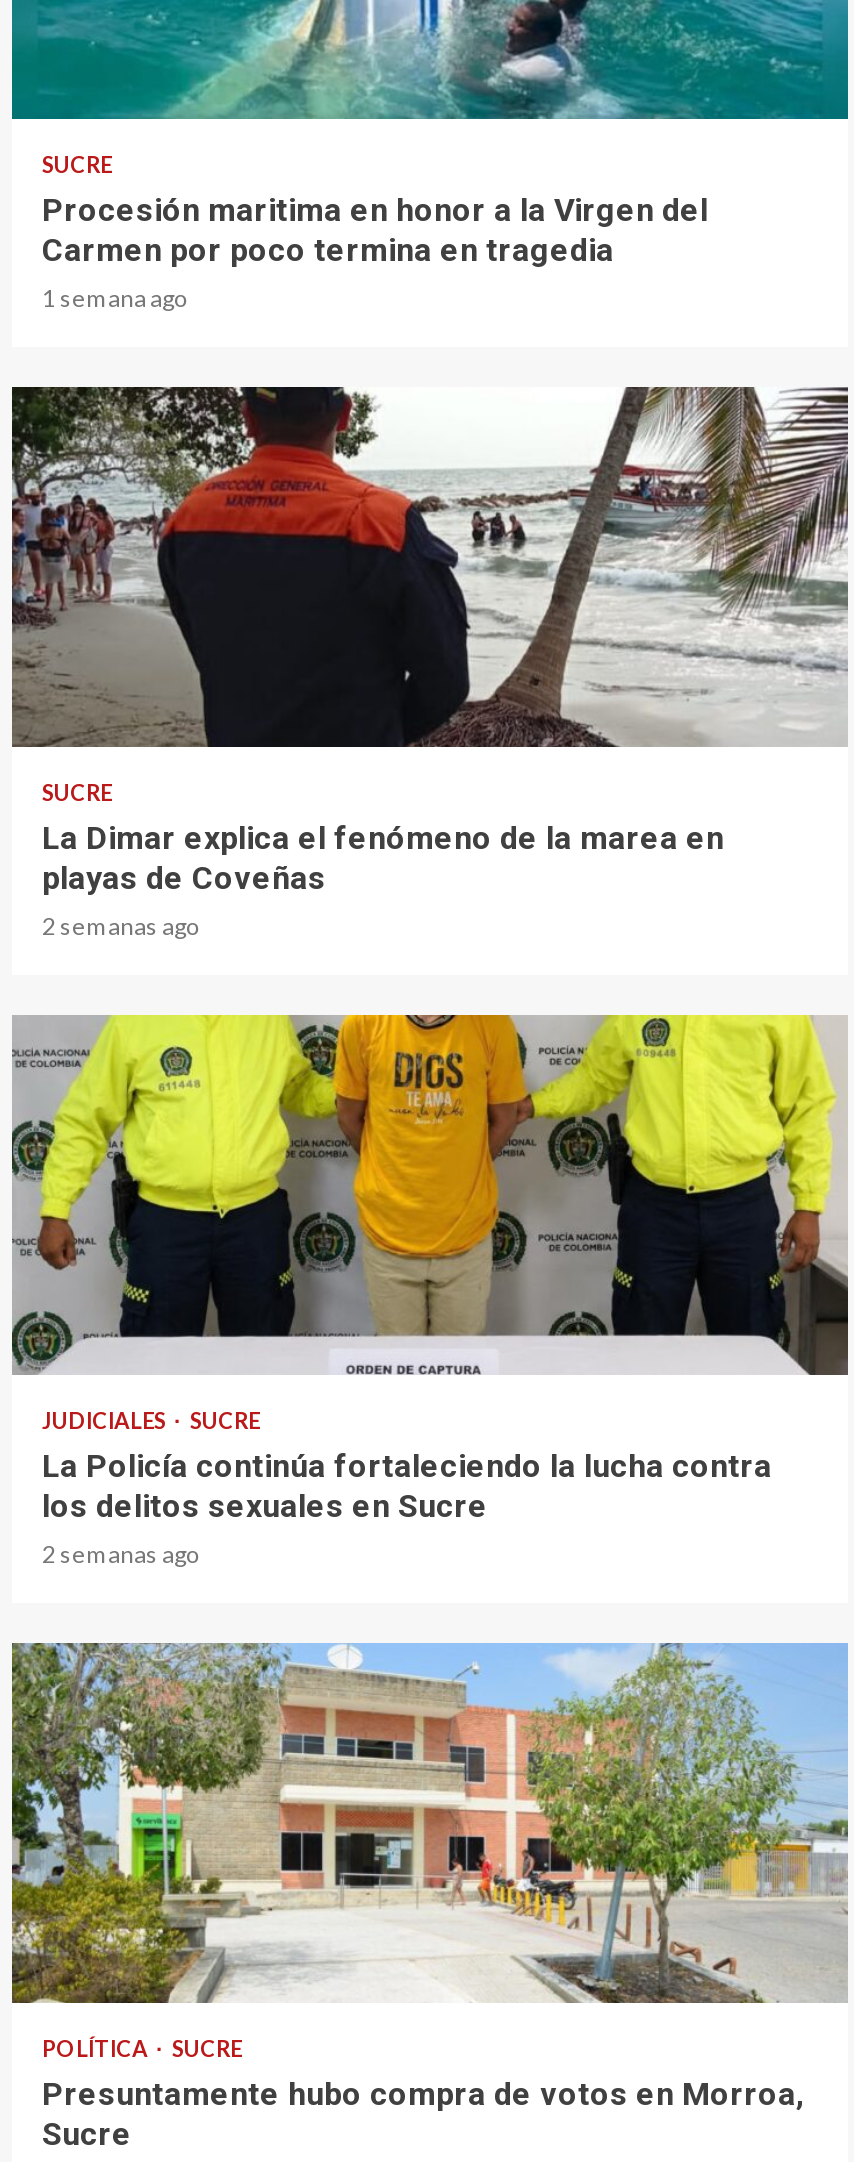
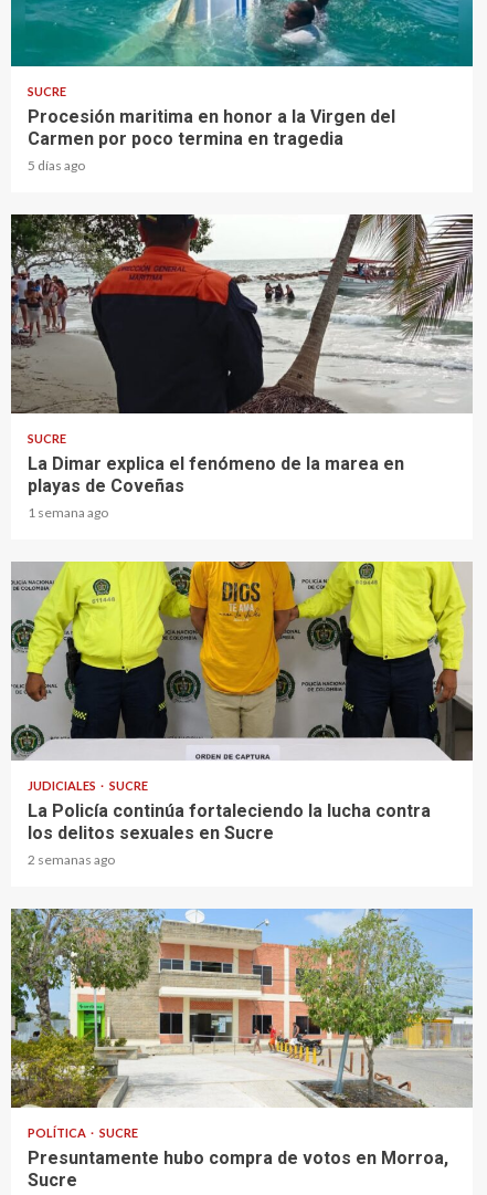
[42,284,188,314] 1 semana ago -> [28,157,85,173] 5 días ago
[42,912,200,942] 2 semanas ago -> [28,504,108,521] 1 semana ago

